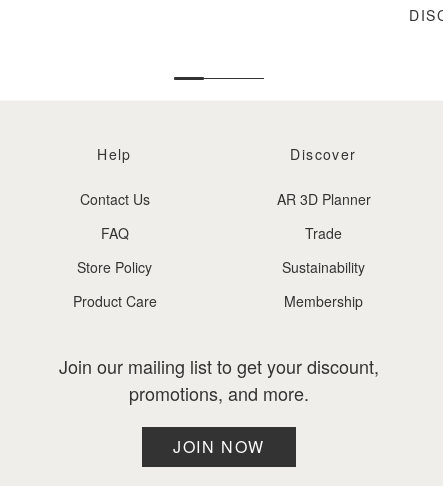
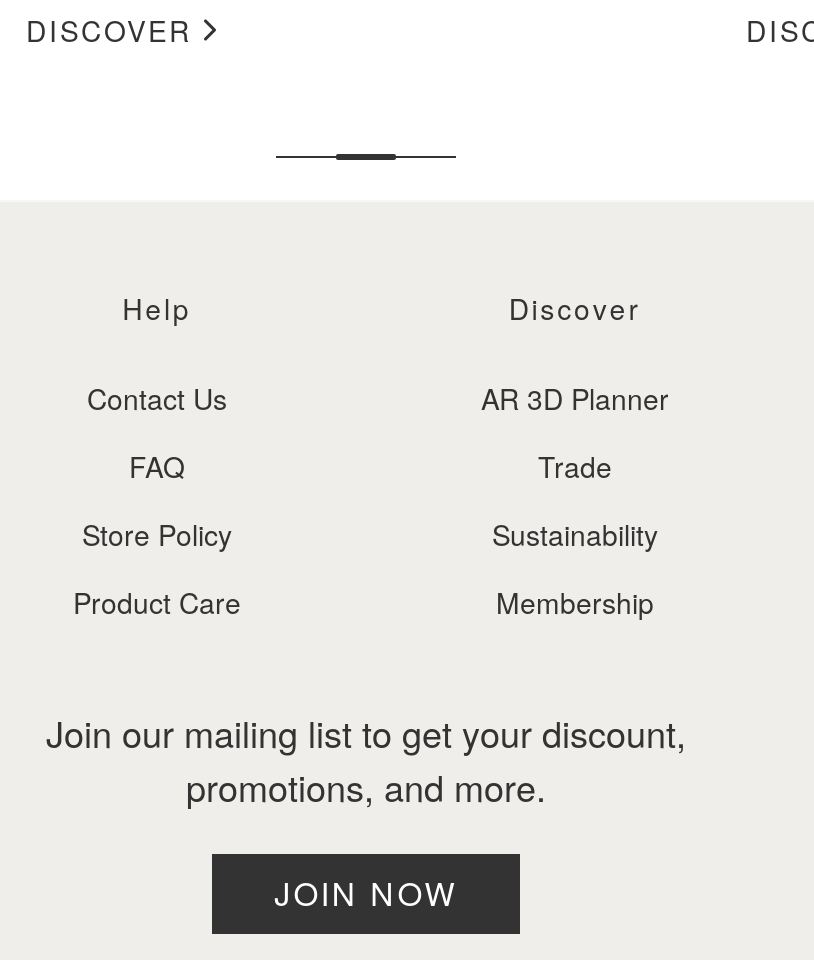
none -> [26,10,192,50] DISCOVER

